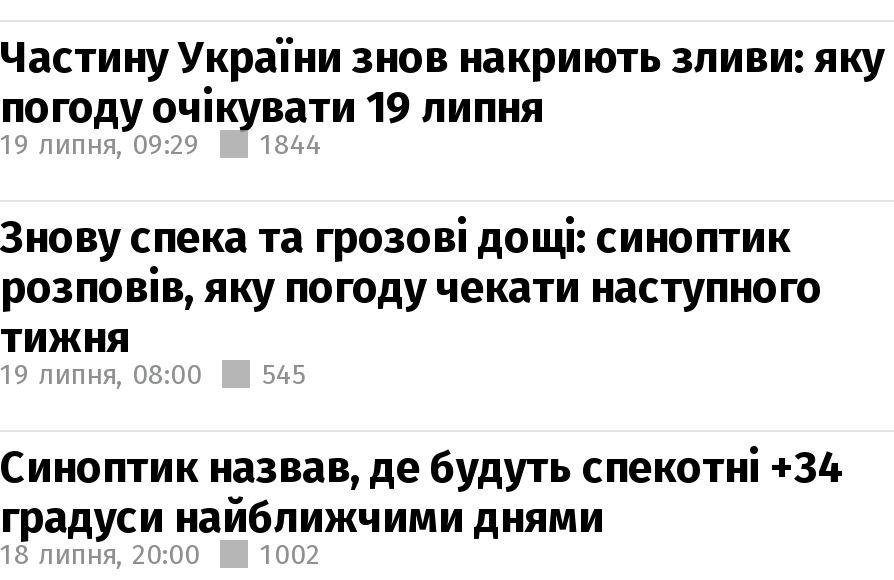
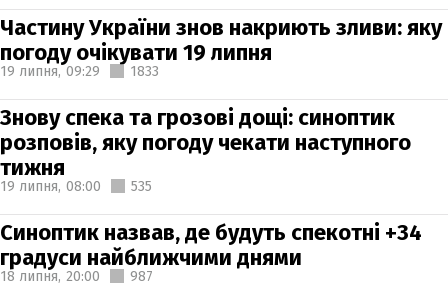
[0,127,322,161] 19 липня, 09:29 1844 -> [0,62,159,79] 19 липня, 09:29 1833
[0,357,306,391] 19 липня, 08:00 545 -> [0,177,152,194] 19 липня, 08:00 535
[0,537,320,571] 18 липня, 20:00 1002 -> [0,267,153,284] 18 липня, 20:00 987

